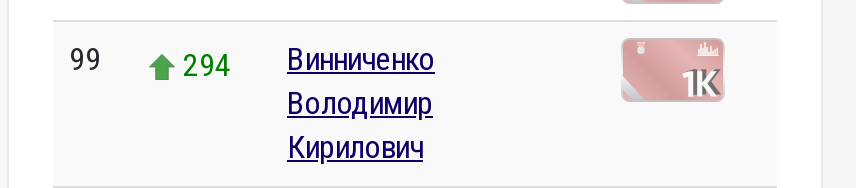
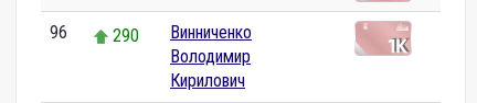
[69,40,101,78] 99 -> [50,22,67,43] 96
[175,46,231,84] 294 -> [108,25,139,46] 290

